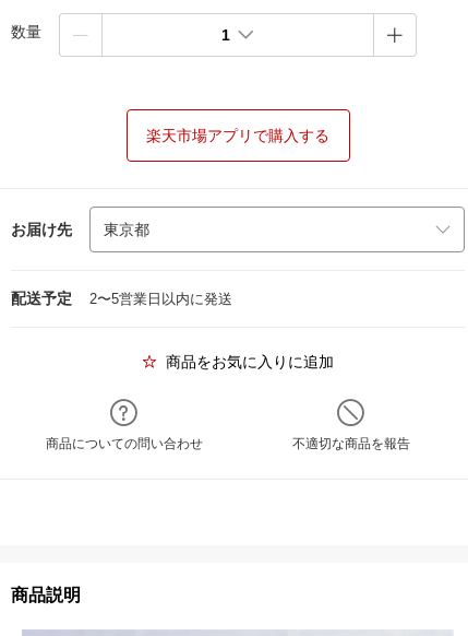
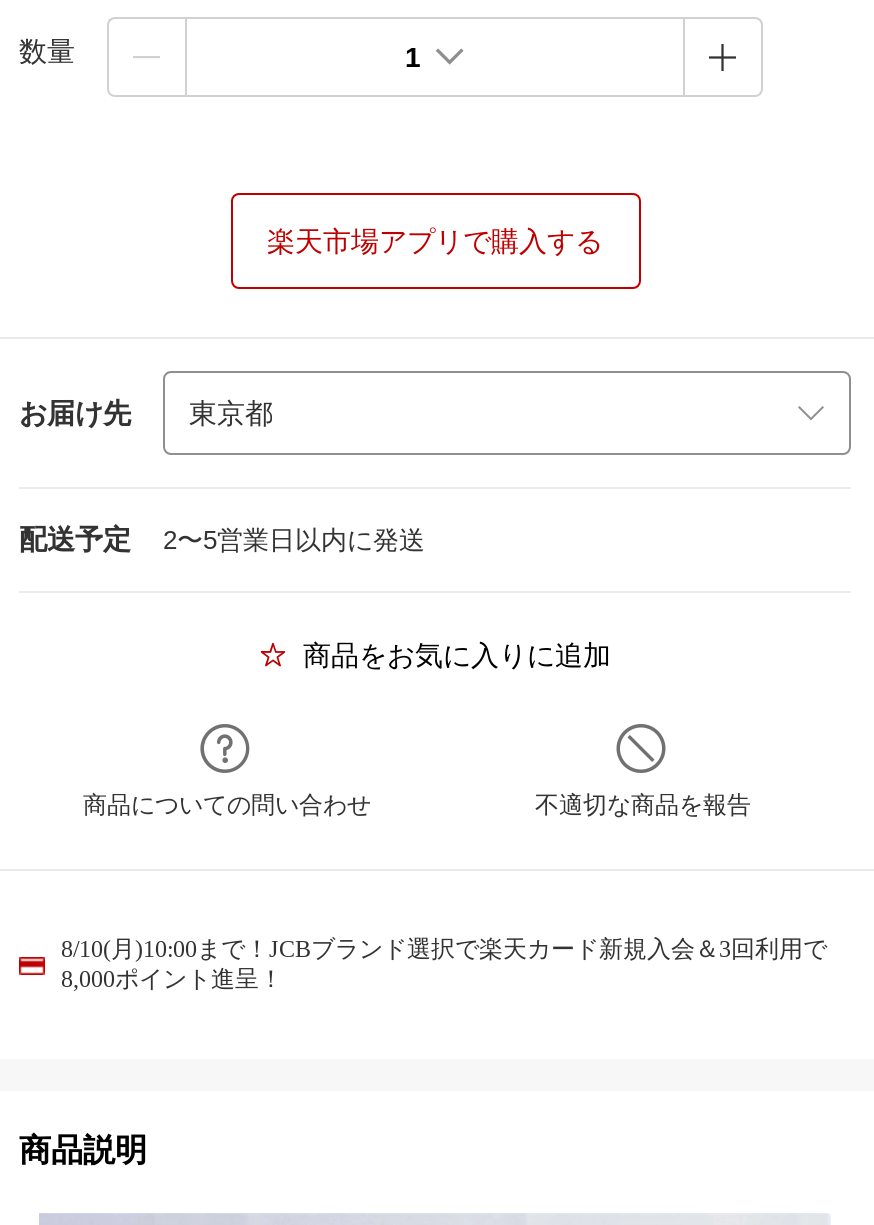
none -> [61,935,827,993] 8/10(月)10:00まで！JCBブランド選択で楽天カード新規入会＆3回利用で | 8,000ポイント進呈！

